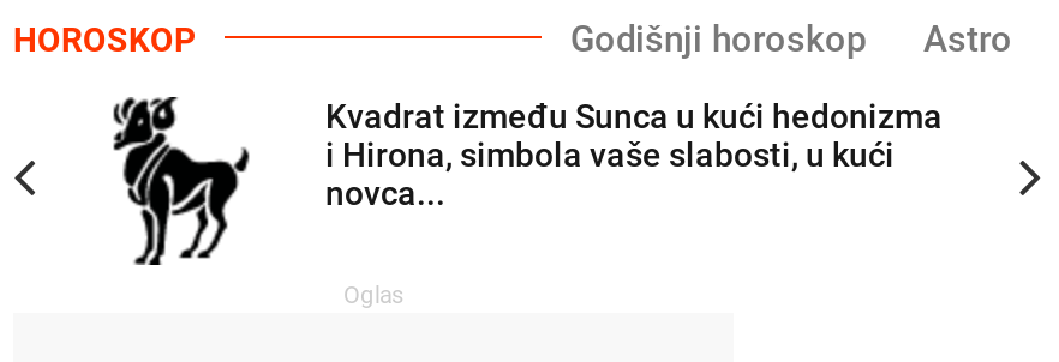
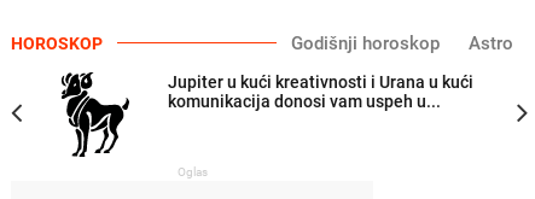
[325,96,943,211] Kvadrat između Sunca u kući hedonizma | i Hirona, simbola vaše slabosti, u kući | novca... -> [168,72,473,110] Jupiter u kući kreativnosti i Urana u kući | komunikacija donosi vam uspeh u...

